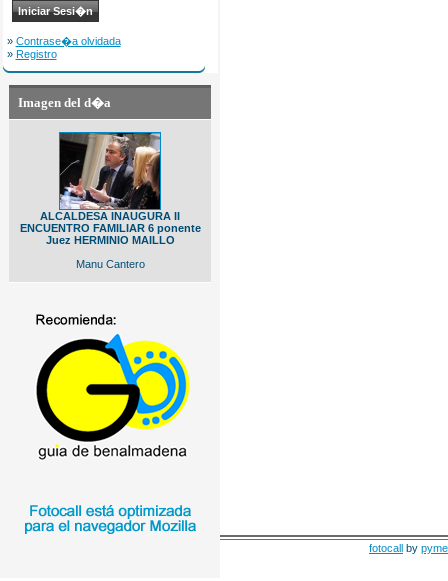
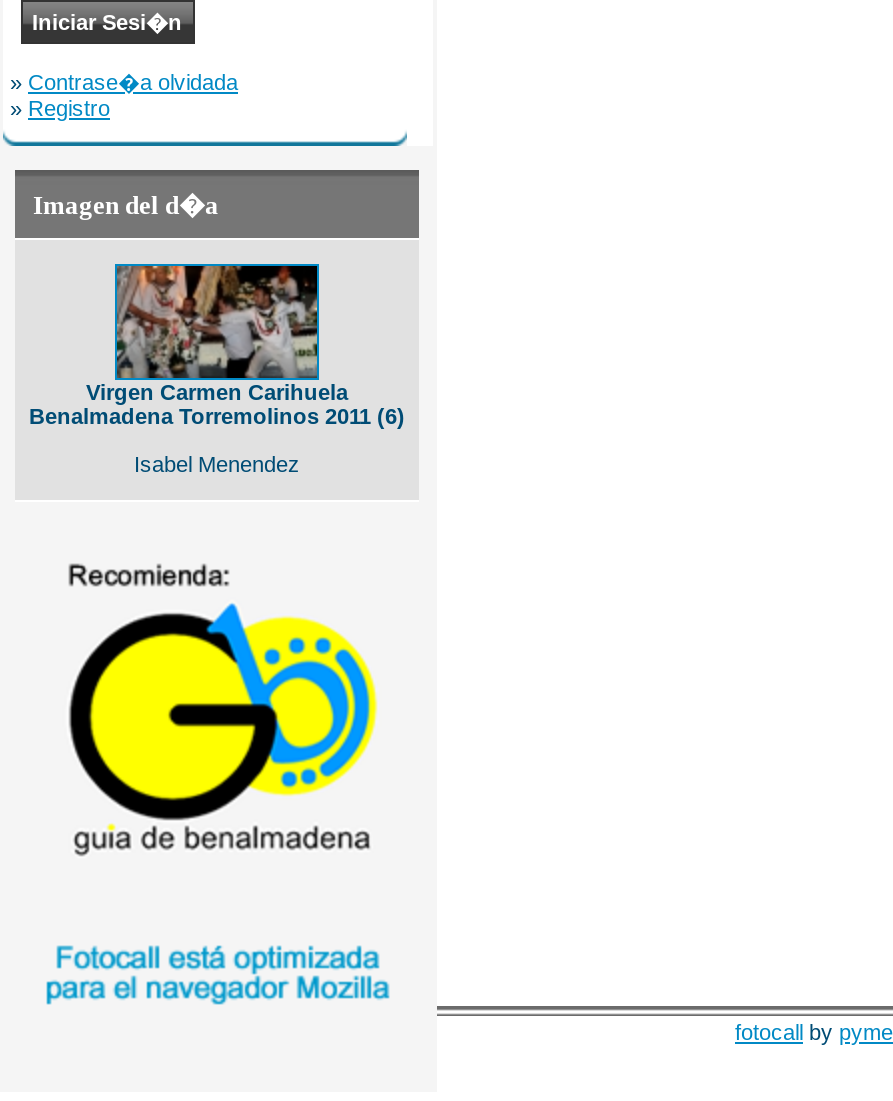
[19,132,200,246] [image] | ALCALDESA INAUGURA II | ENCUENTRO FAMILIAR 6 ponente | Juez HERMINIO MAILLO -> [29,264,405,428] [image] | Virgen Carmen Carihuela | Benalmadena Torremolinos 2011 (6)
[75,258,144,270] Manu Cantero -> [134,452,300,476] Isabel Menendez

